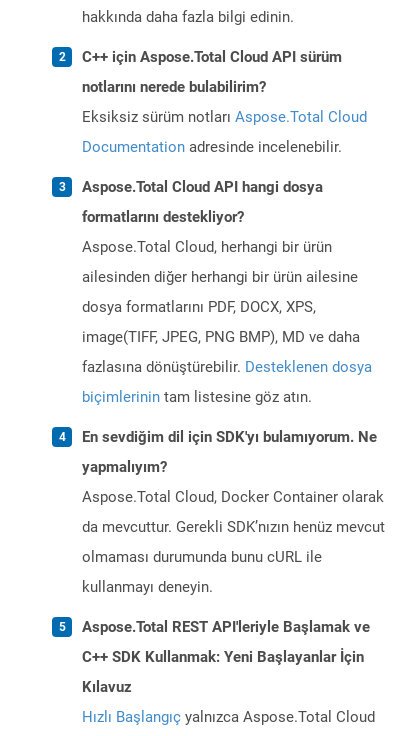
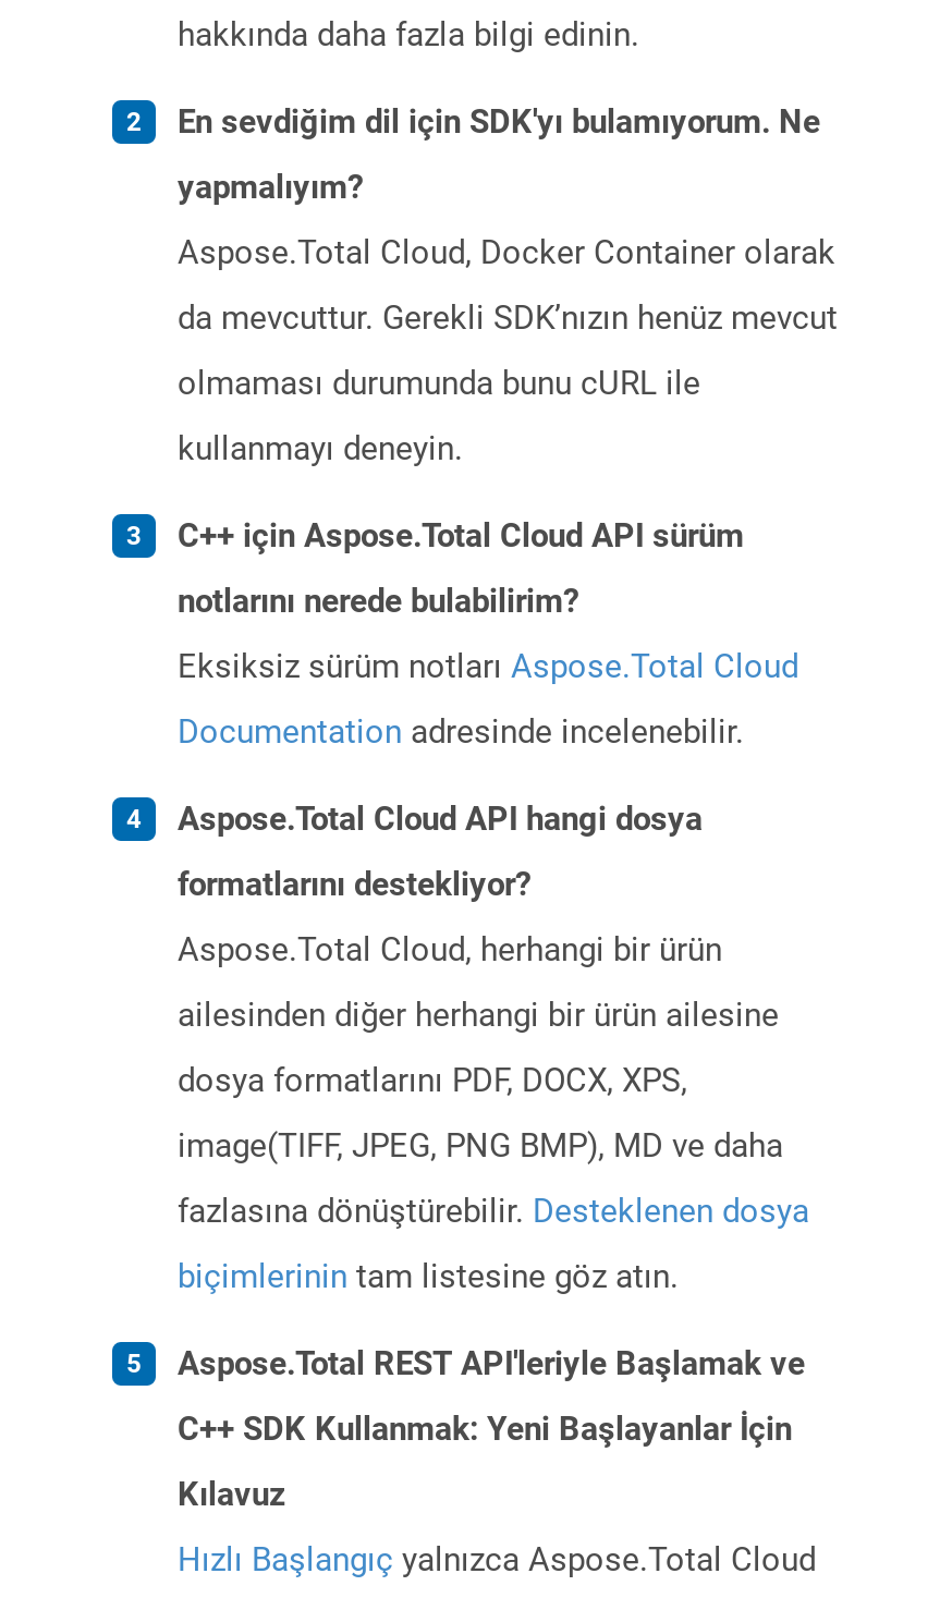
moved [82,48,372,406] -> [178,517,809,1297]: C++ için Aspose.Total Cloud API sürüm | notlarını nerede bulabilirim? | Eksiksiz sürüm notları Aspose.Total Cloud | ... | fazlasına dönüştürebilir. Desteklenen dosya | biçimlerinin tam listesine göz atın.
moved [82,428,385,596] -> [178,103,838,469]: En sevdiğim dil için SDK'yı bulamıyorum. Ne | yapmalıyım? | Aspose.Total Cloud, Docker Container olarak | da mevcuttur. Gerekli SDK’nızın henüz mevcut | olmaması durumunda bunu cURL ile | kullanmayı deneyin.

